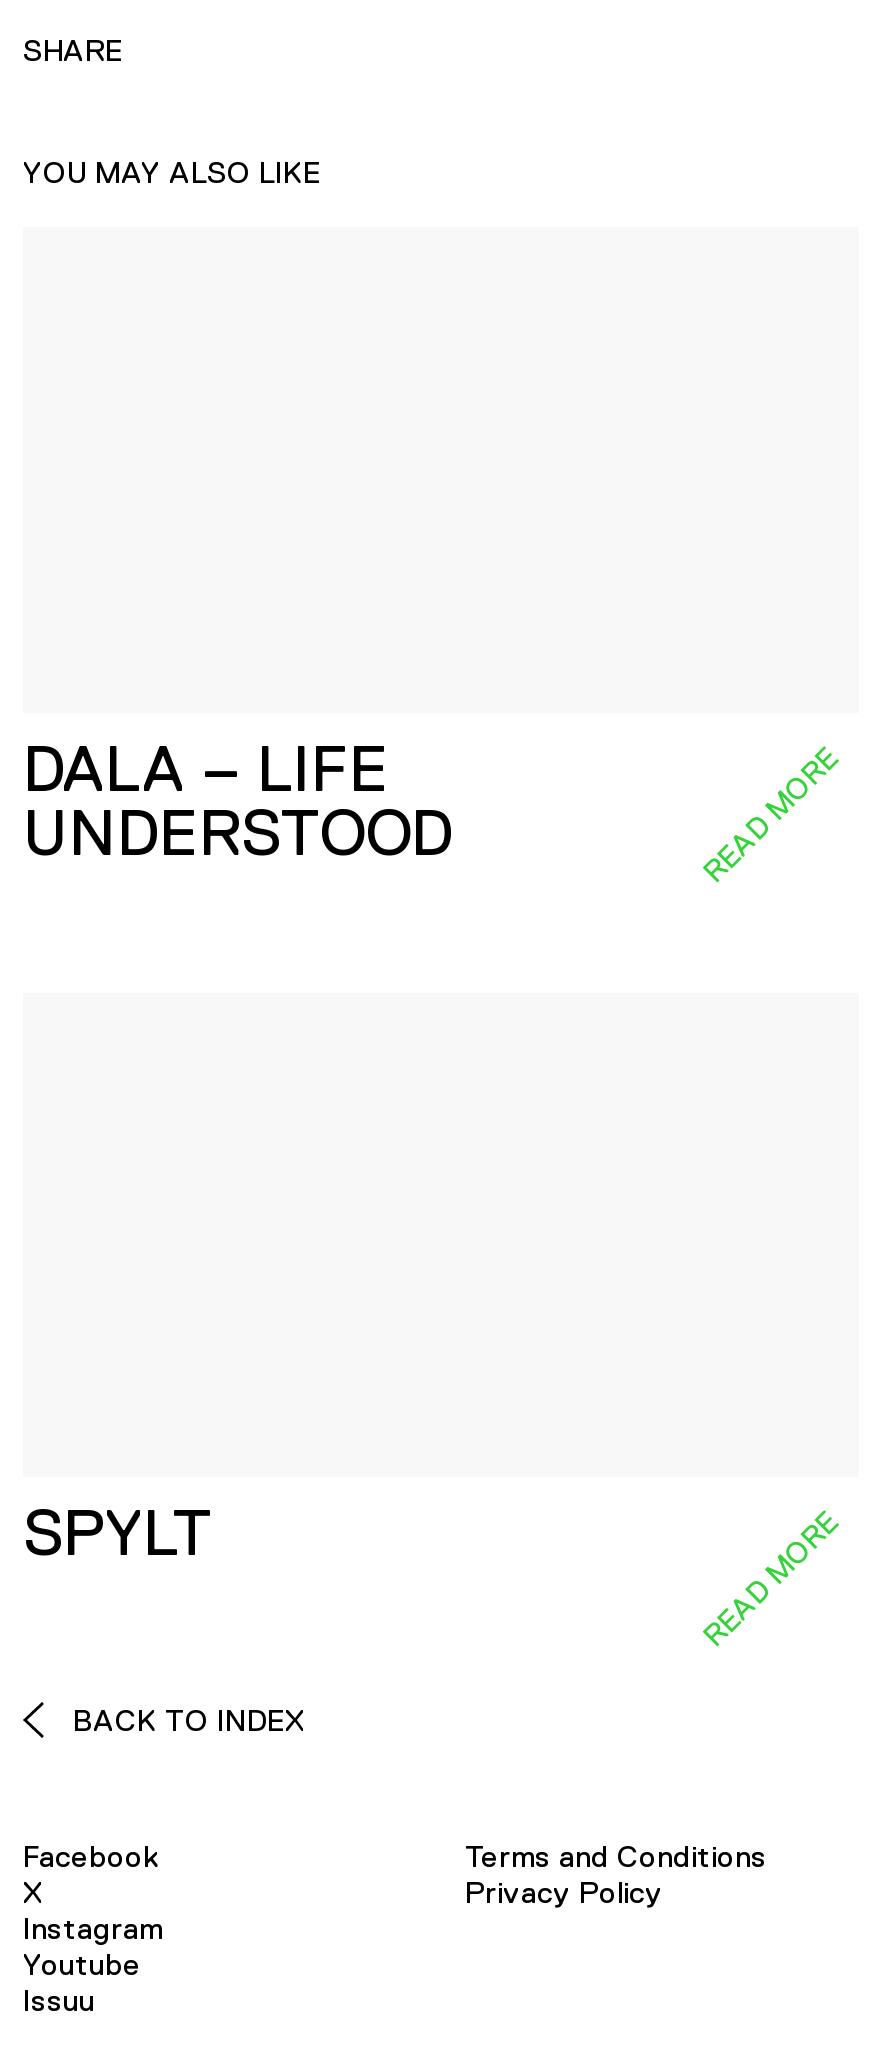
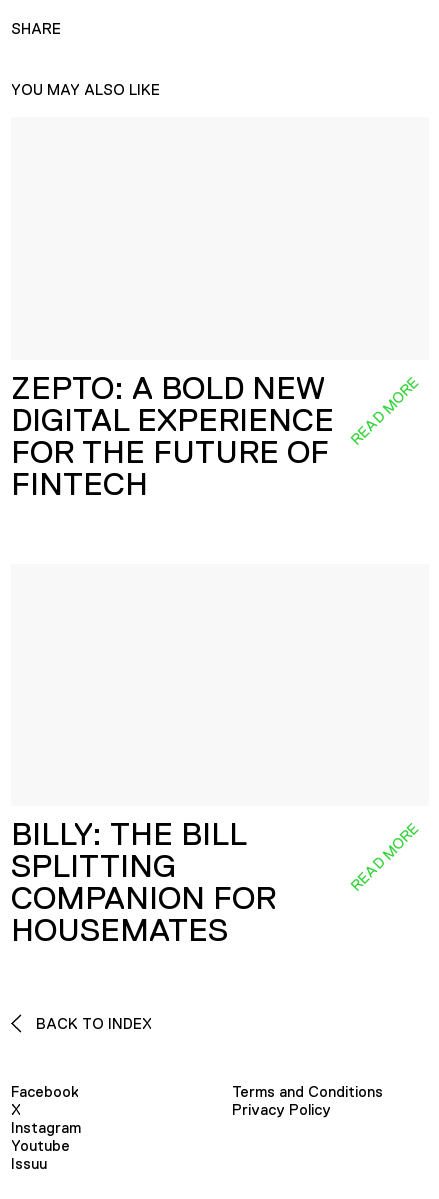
[23,732,453,868] DALA – LIFE | UNDERSTOOD -> [11,370,334,502] ZEPTO: A BOLD NEW | DIGITAL EXPERIENCE | FOR THE FUTURE OF | FINTECH
[23,1497,213,1569] SPYLT -> [11,816,276,948] BILLY: THE BILL | SPLITTING | COMPANION FOR | HOUSEMATES

